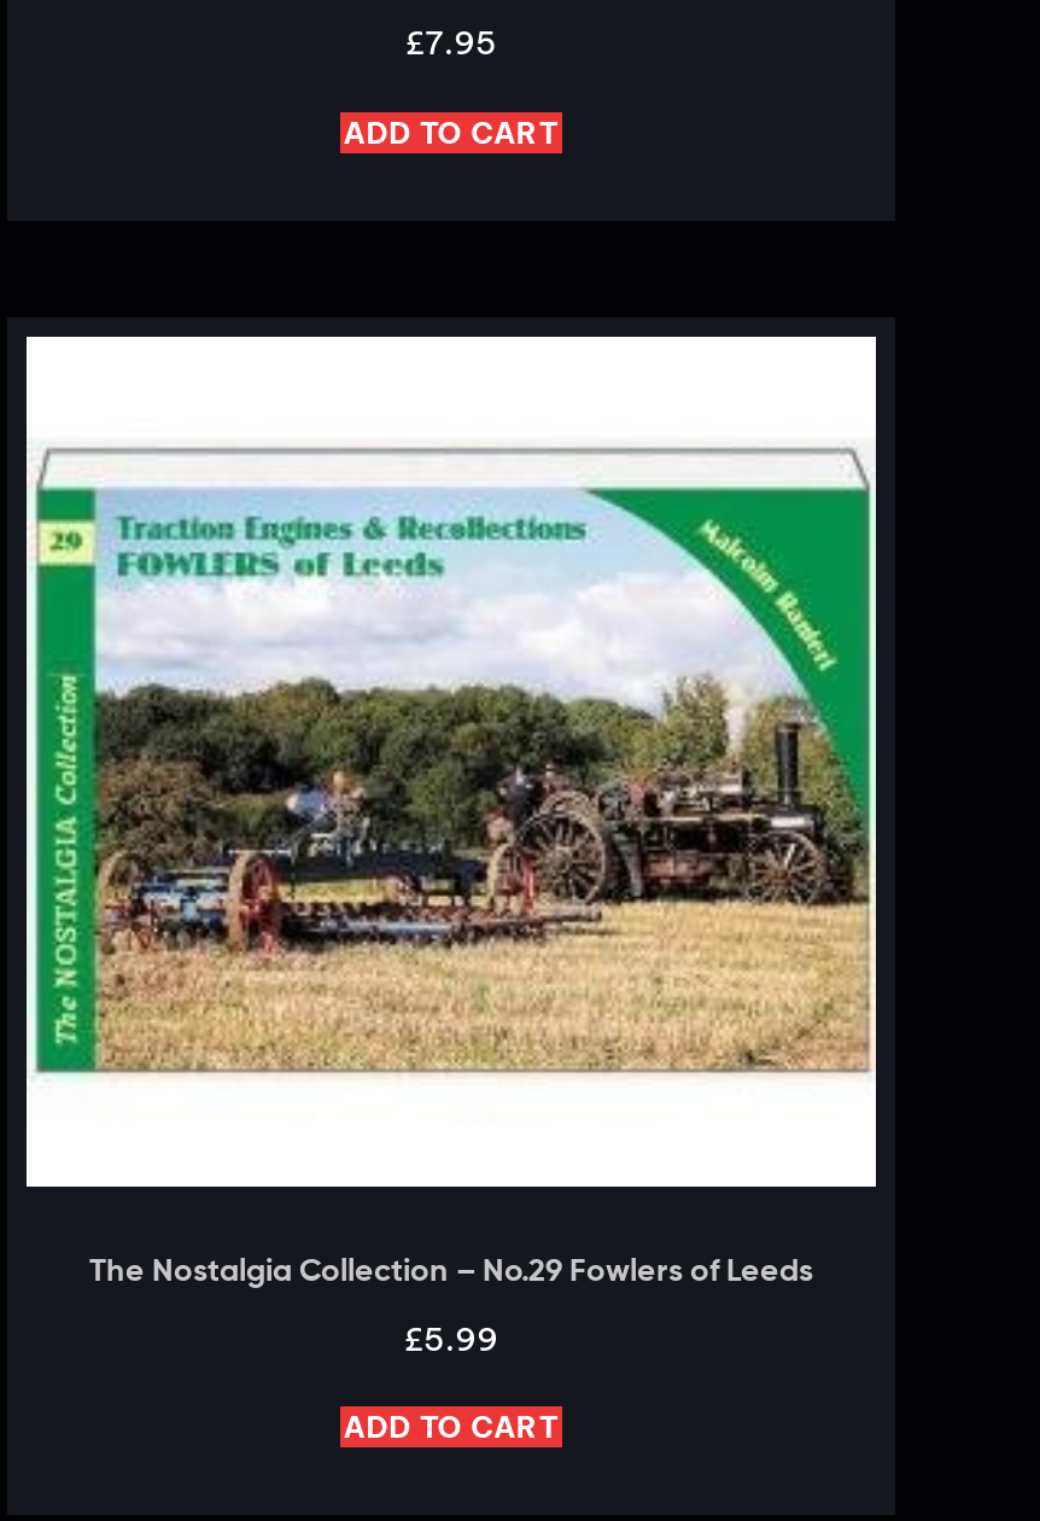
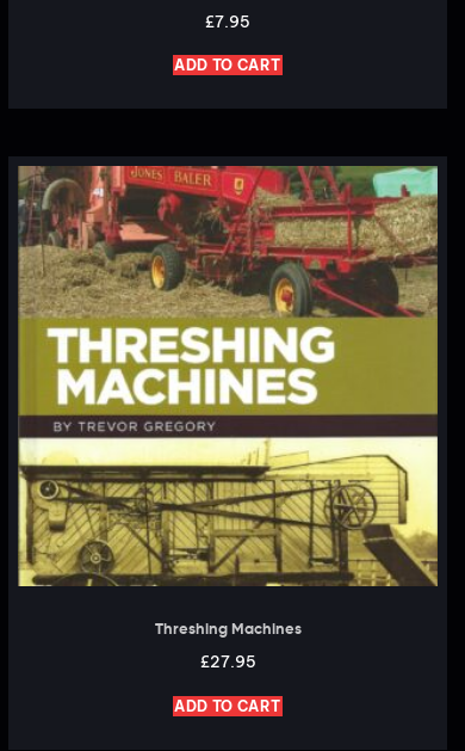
[24,333,878,1288] [image] | The Nostalgia Collection – No.29 Fowlers of Leeds -> [18,165,439,637] [image] | Threshing Machines
[404,1318,498,1357] £5.99 -> [200,652,256,671] £27.95

